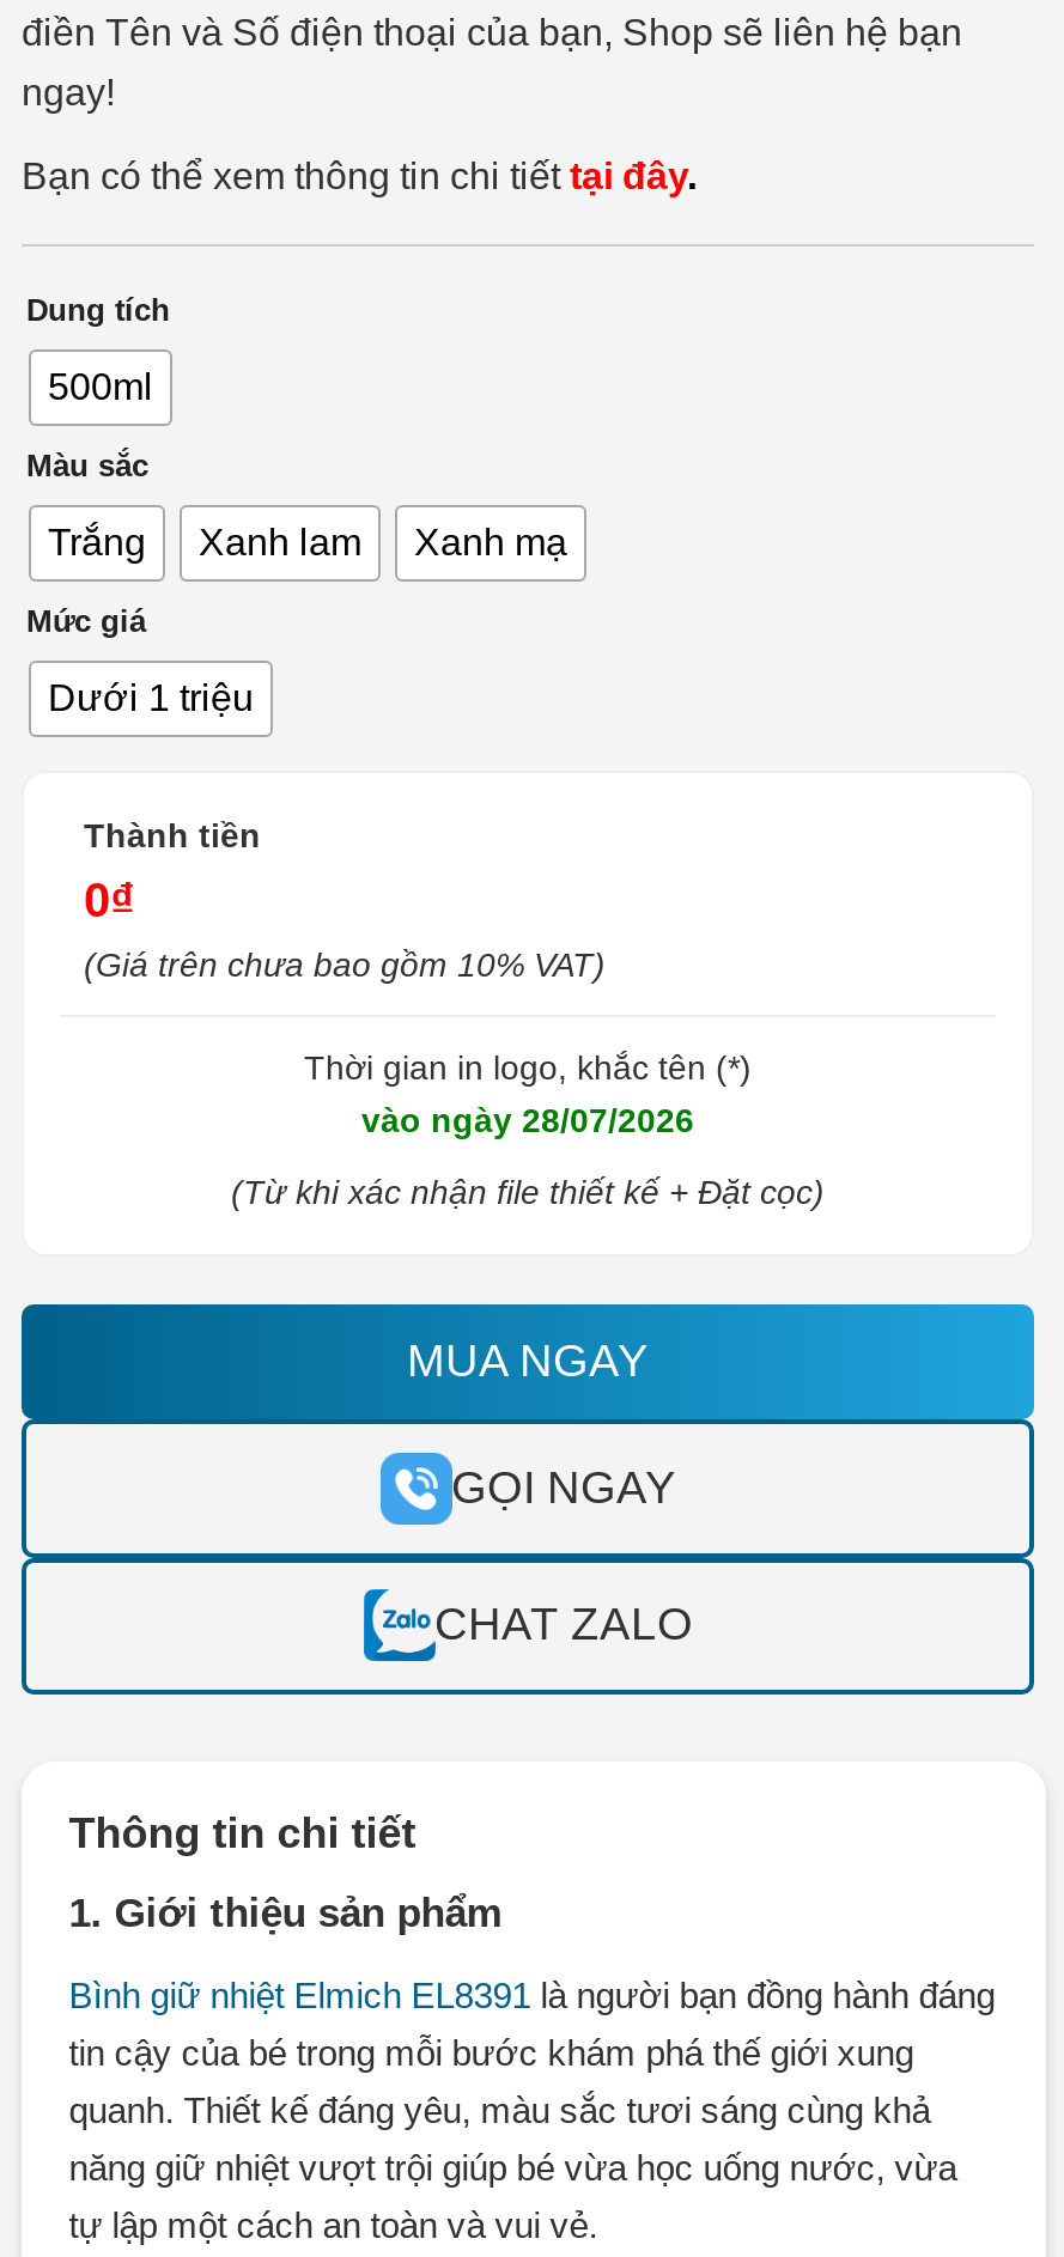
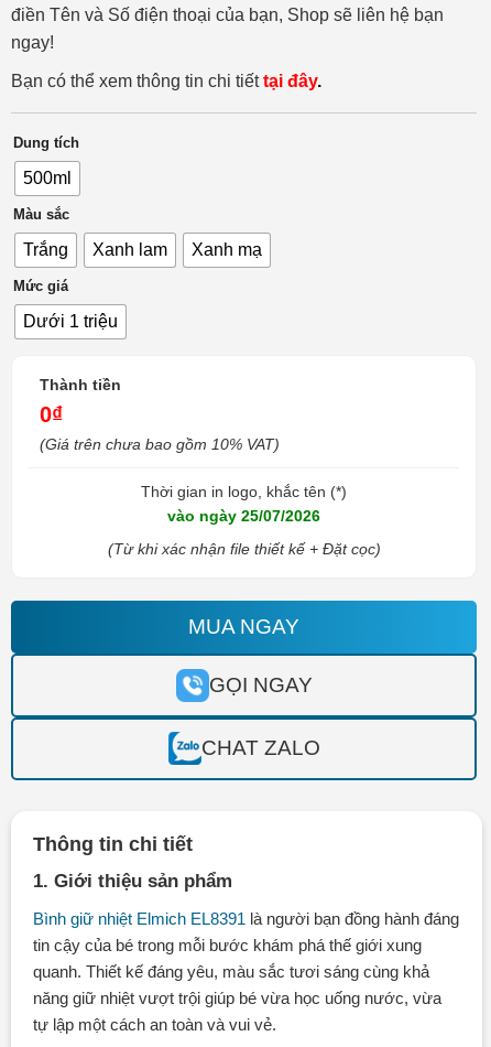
[361,1101,694,1139] vào ngày 28/07/2026 -> [167,507,320,524] vào ngày 25/07/2026

